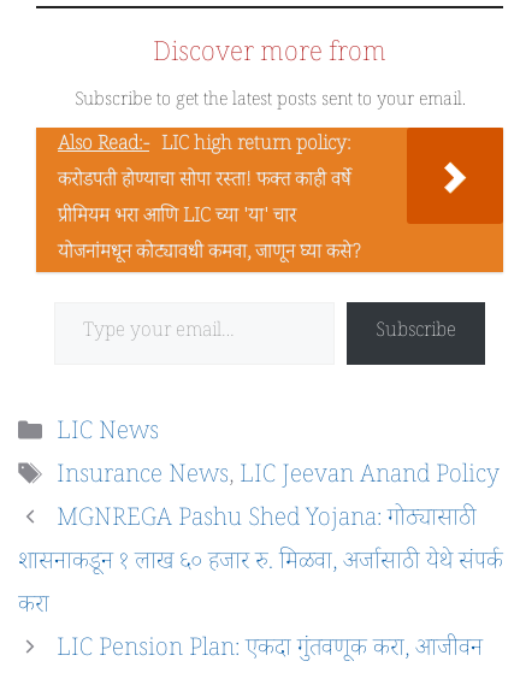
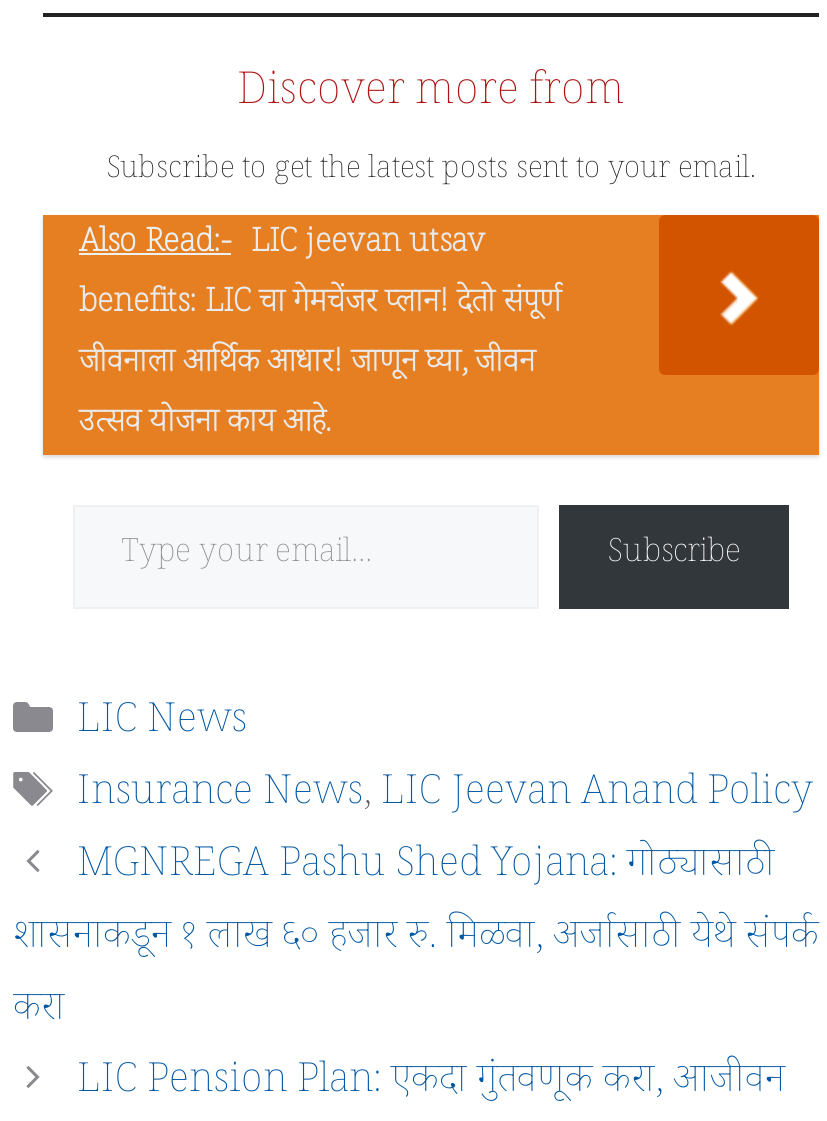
[58,131,361,270] Also Read:- LIC high return policy: | करोडपती होण्याचा सोपा रस्ता! फक्त काही वर्षे | प्रीमियम भरा आणि LIC च्या 'या' चार | योजनांमधून कोट्यावधी कमवा, जाणून घ्या कसे? -> [79,221,561,451] Also Read:- LIC jeevan utsav | benefits: LIC चा गेमचेंजर प्लान! देतो संपूर्ण | जीवनाला आर्थिक आधार! जाणून घ्या, जीवन | उत्सव योजना काय आहे.

